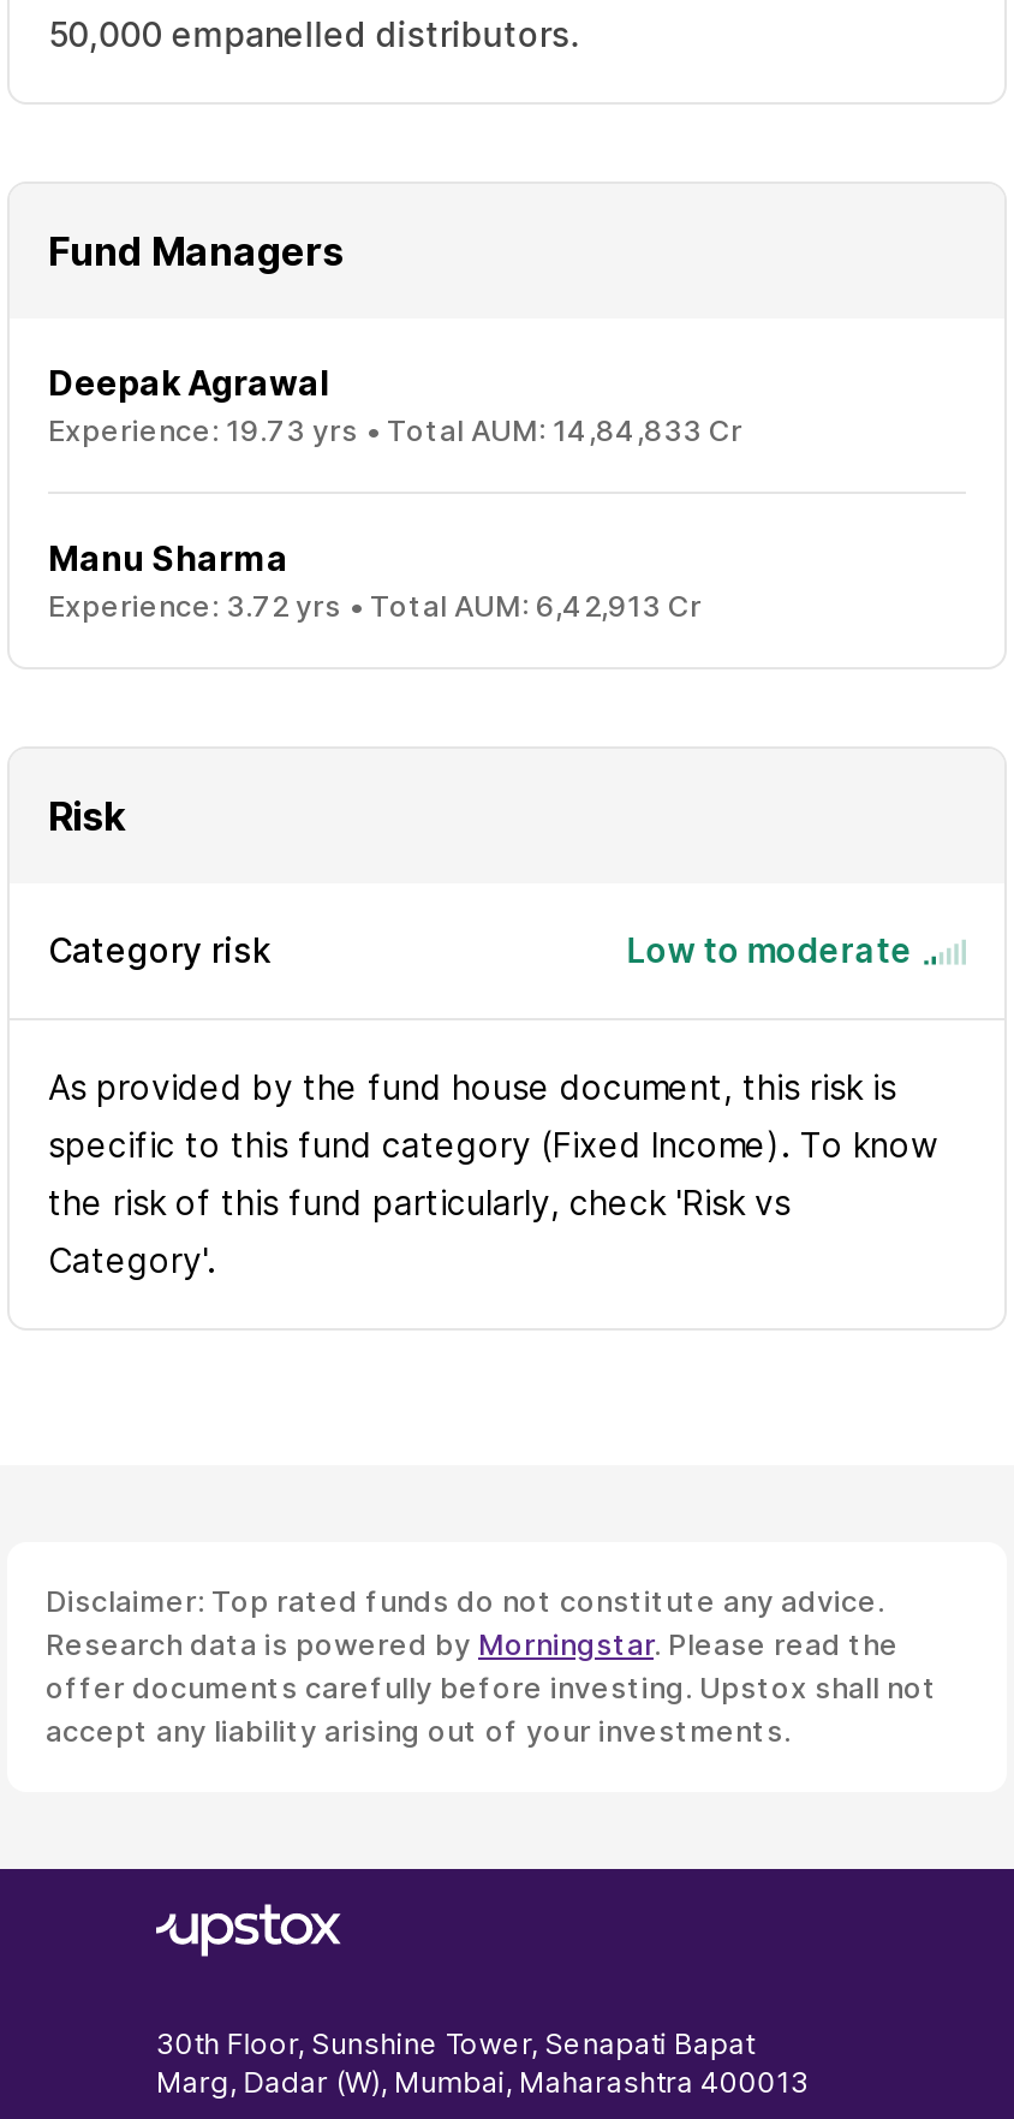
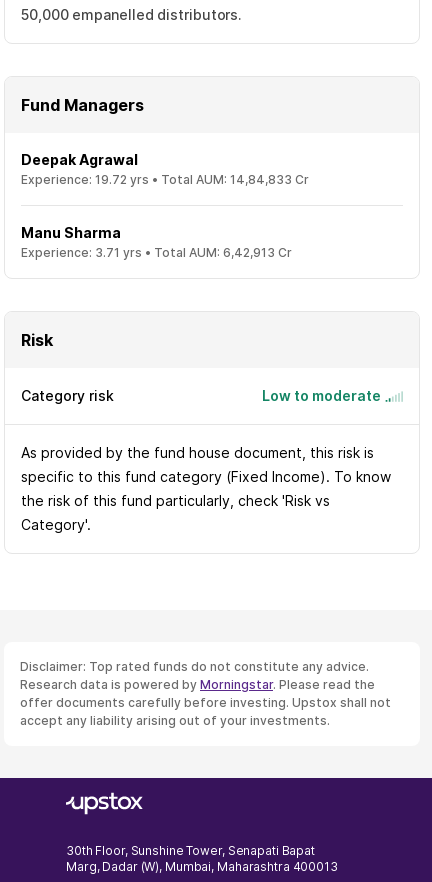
[48,412,742,448] Experience: 19.73 yrs • Total AUM: 14,84,833 Cr -> [21,172,309,187] Experience: 19.72 yrs • Total AUM: 14,84,833 Cr
[48,588,702,624] Experience: 3.72 yrs • Total AUM: 6,42,913 Cr -> [21,245,292,260] Experience: 3.71 yrs • Total AUM: 6,42,913 Cr

